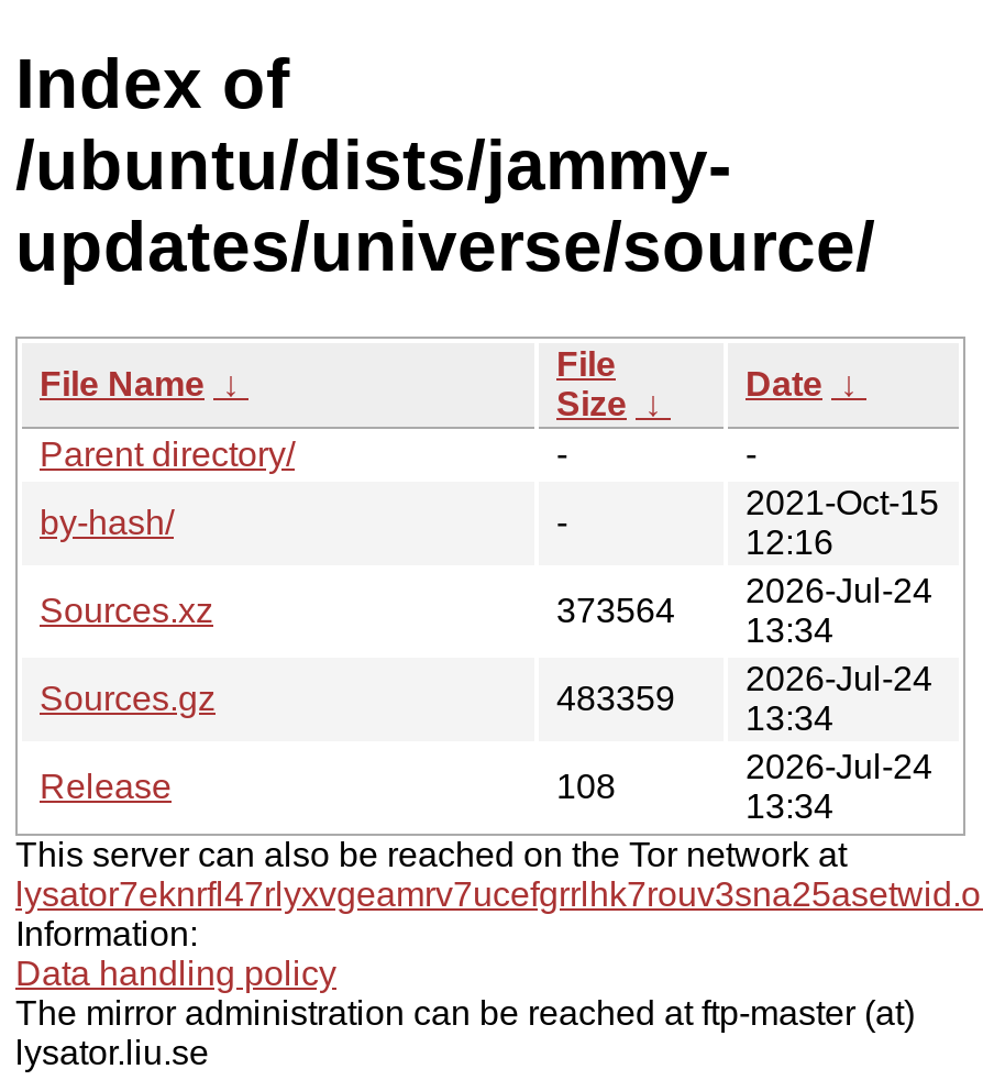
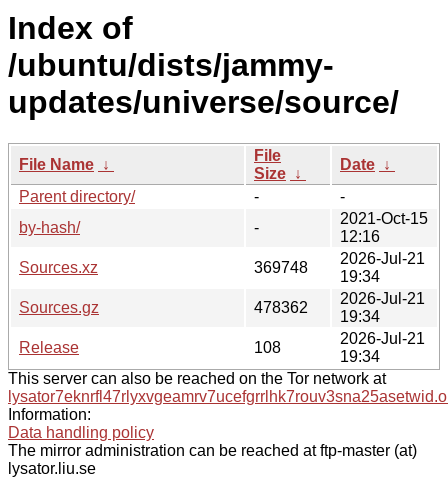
[745,572,932,649] 2026-Jul-24 | 13:34 -> [340,250,425,285] 2026-Jul-21 | 19:34
[556,591,675,629] 373564 -> [254,259,308,276] 369748
[745,660,932,737] 2026-Jul-24 | 13:34 -> [340,290,425,325] 2026-Jul-21 | 19:34
[556,679,675,717] 483359 -> [254,299,308,316] 478362
[745,748,932,825] 2026-Jul-24 | 13:34 -> [340,330,425,365] 2026-Jul-21 | 19:34

